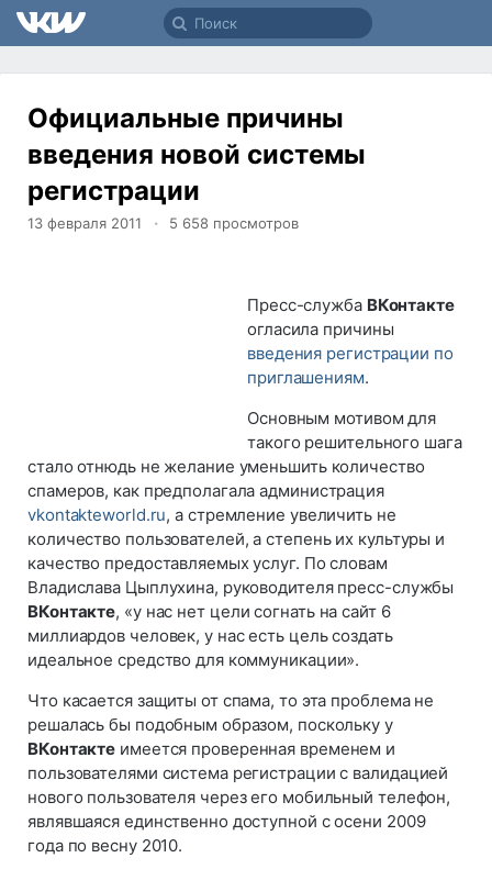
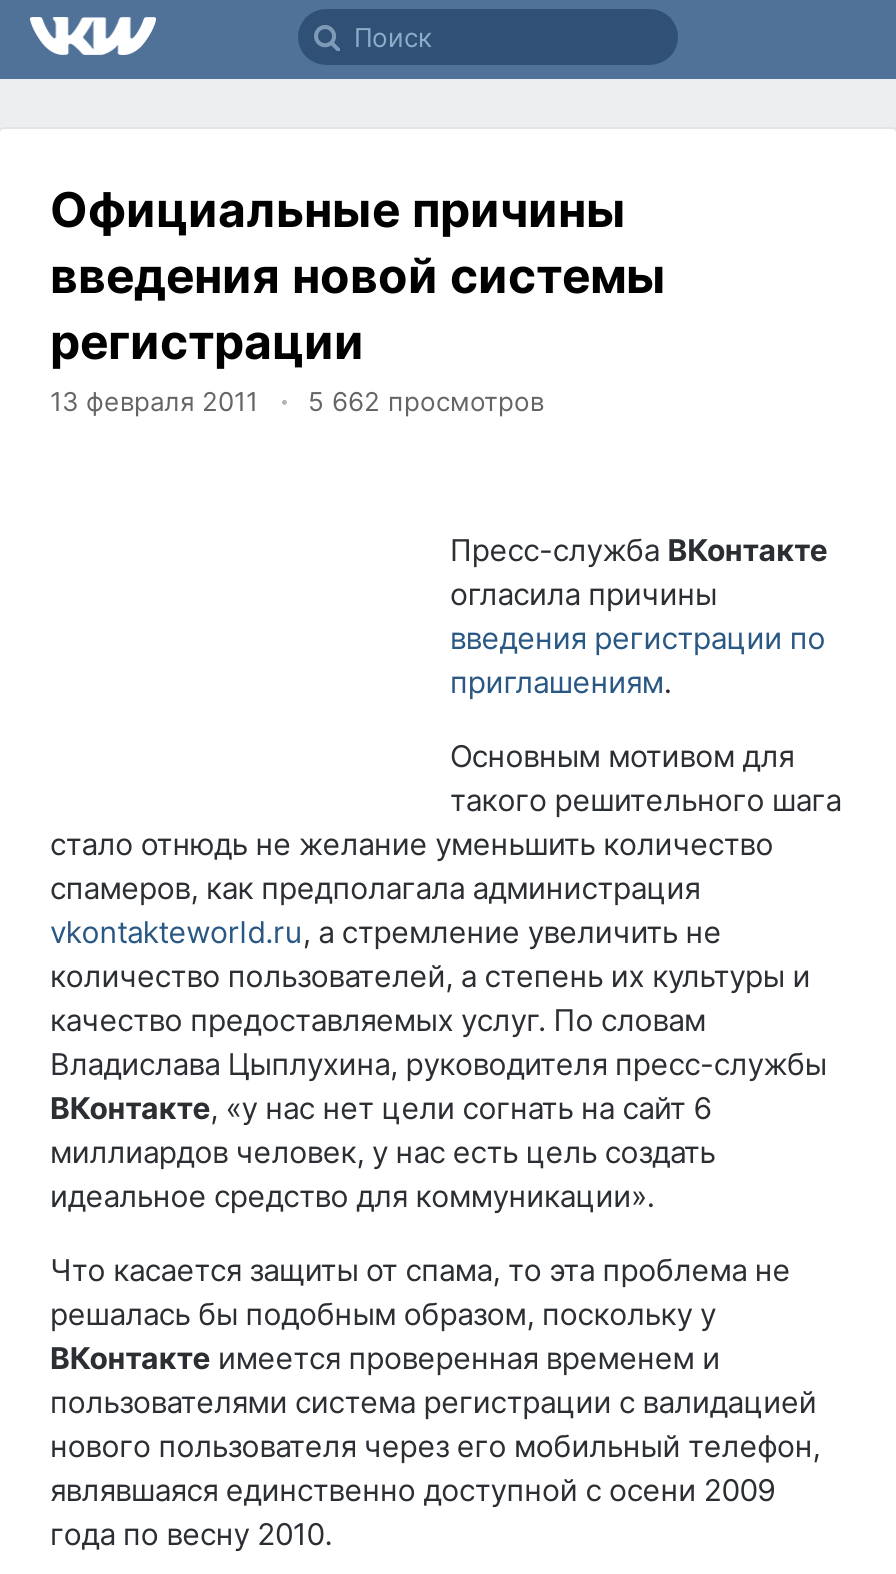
[27,214,299,232] 13 февраля 2011 5 658 просмотров -> [50,385,544,417] 13 февраля 2011 5 662 просмотров

